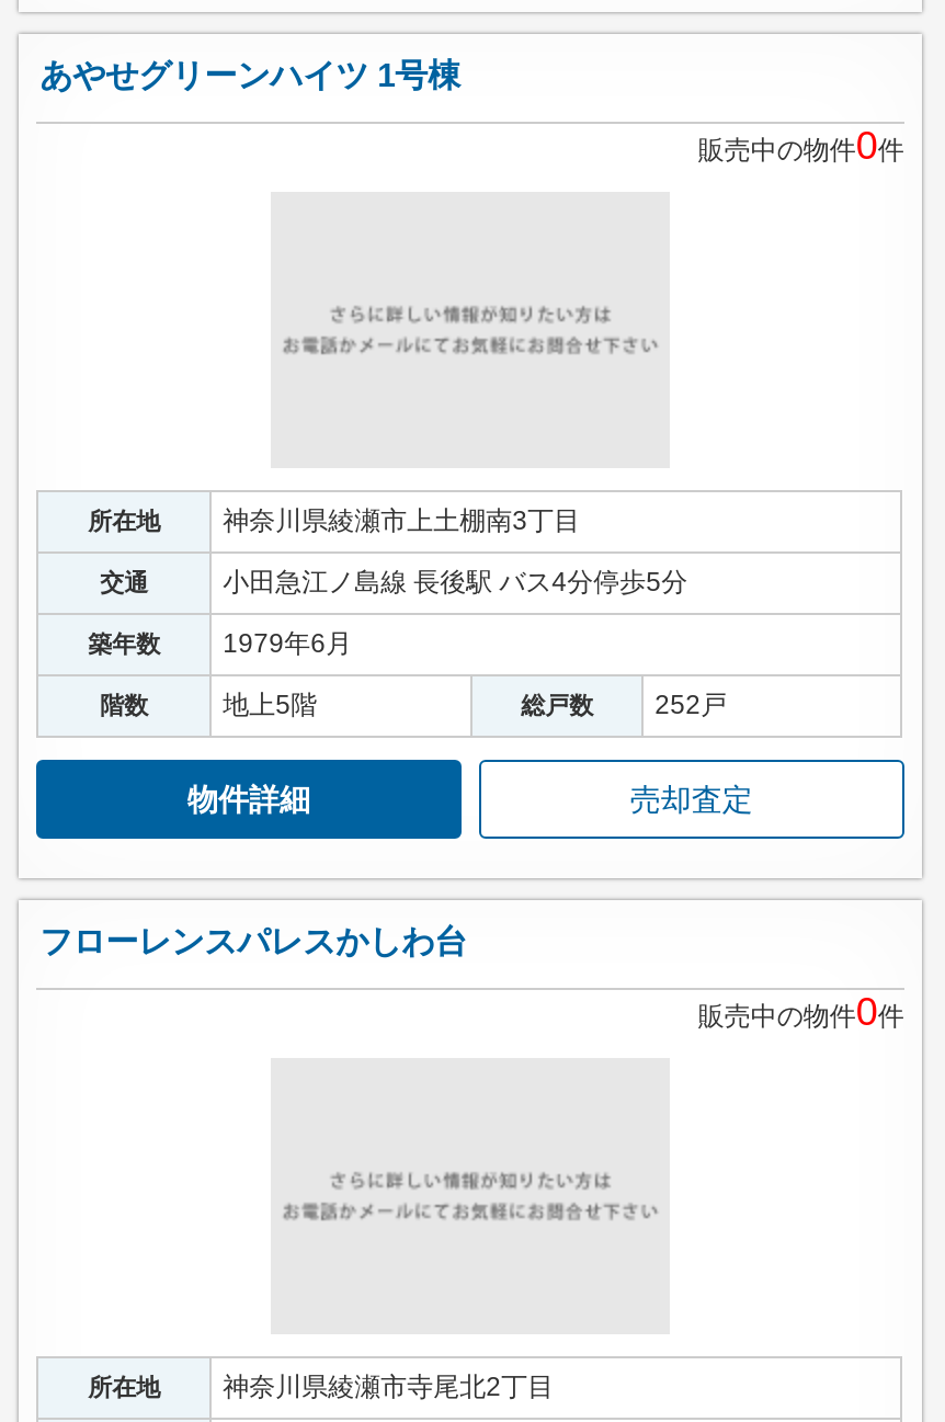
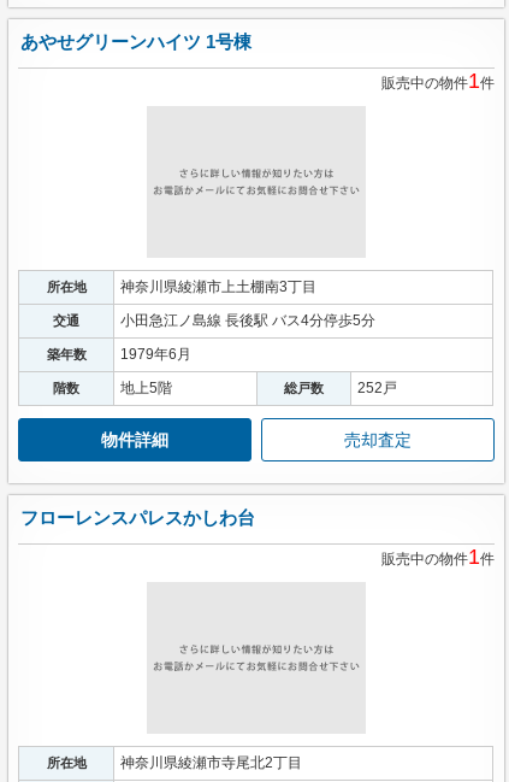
[698,124,904,168] 販売中の物件0件 -> [381,69,494,93] 販売中の物件1件
[698,991,904,1035] 販売中の物件0件 -> [381,545,494,569] 販売中の物件1件

